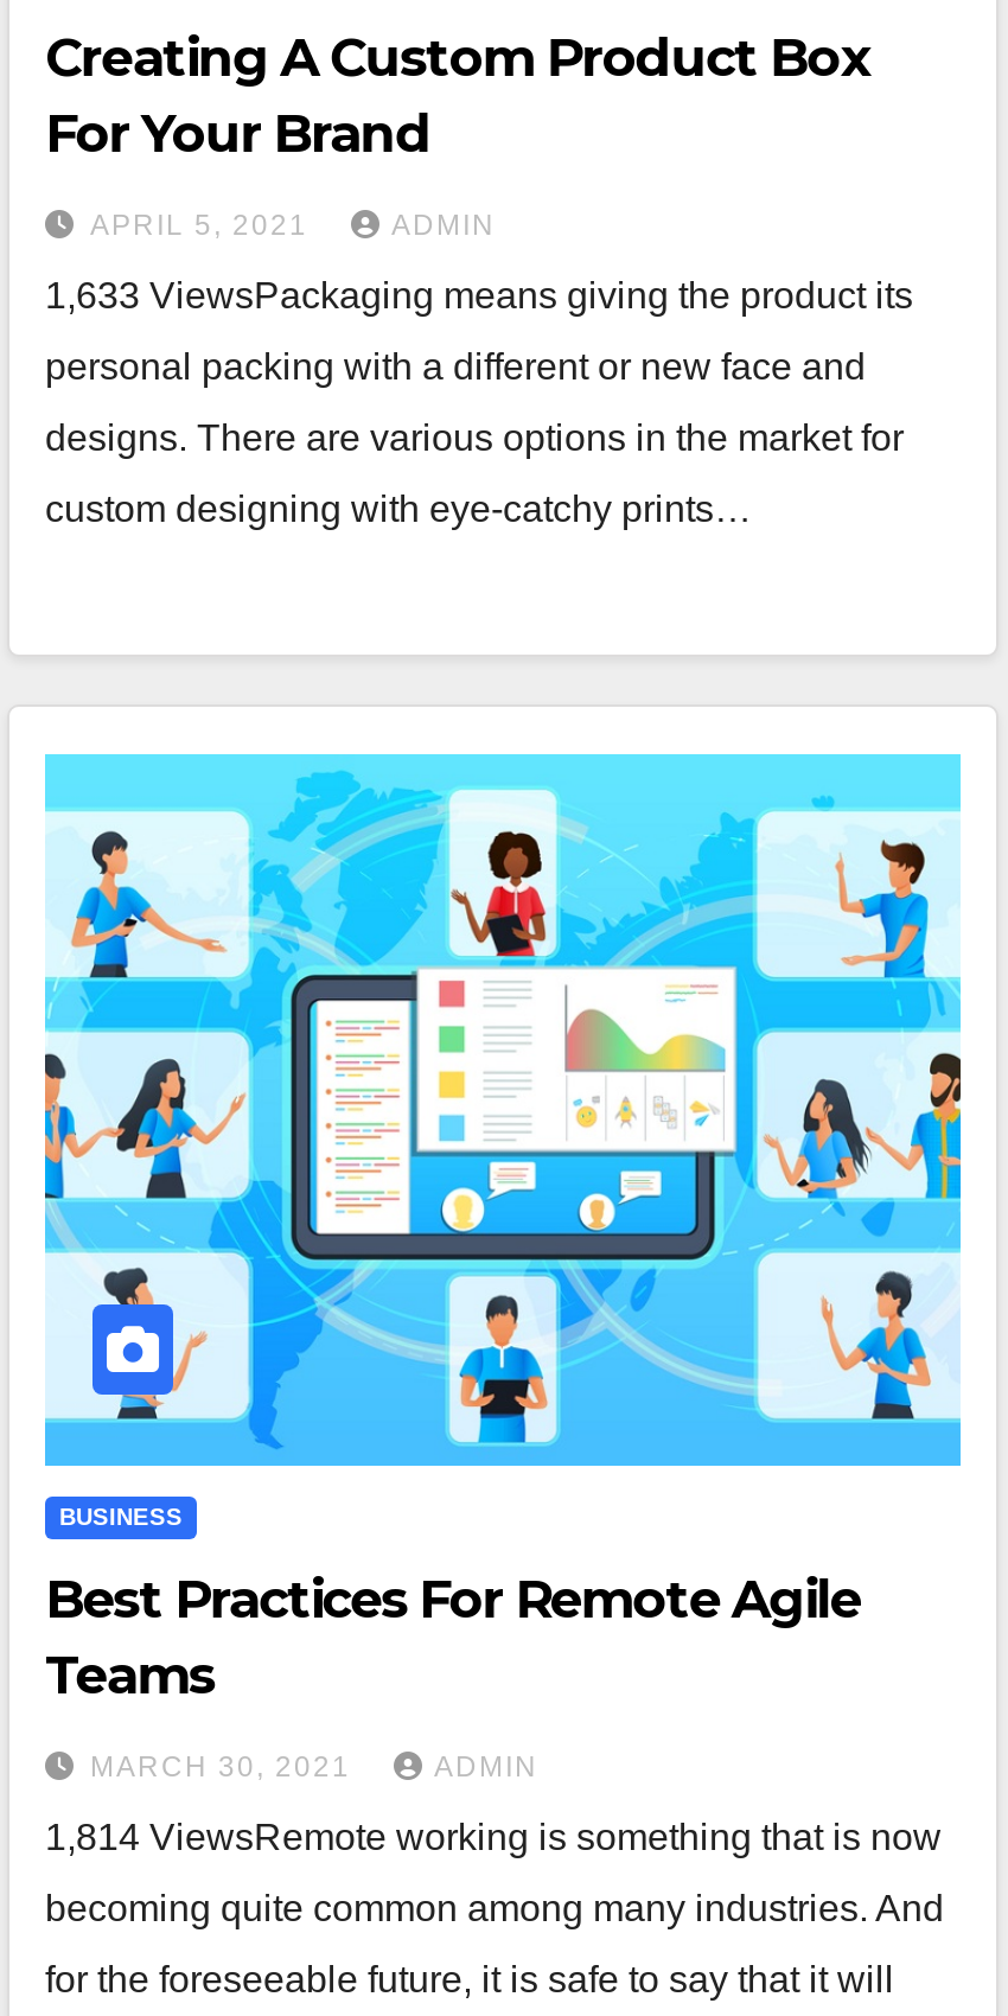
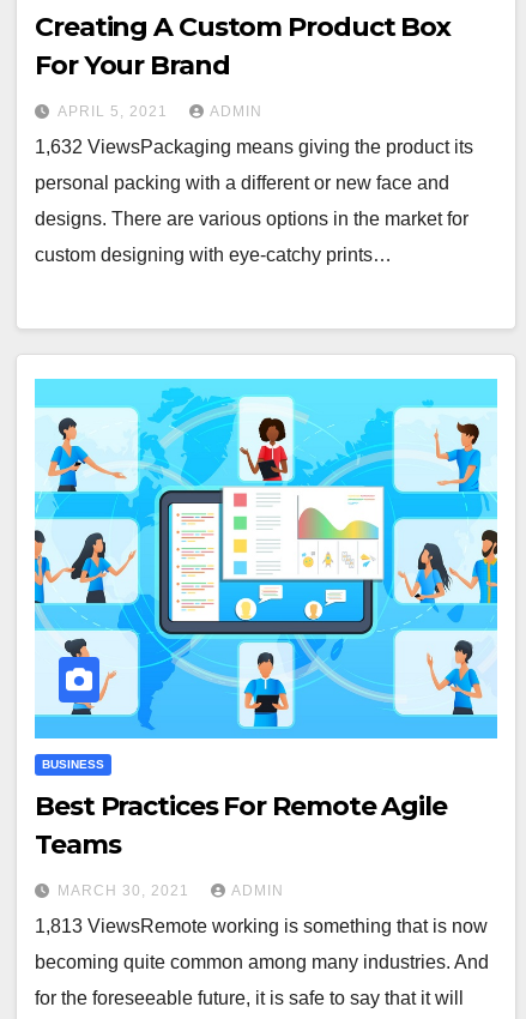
[45,276,913,316] 1,633 ViewsPackaging means giving the product its -> [35,137,473,157] 1,632 ViewsPackaging means giving the product its
[45,1816,942,1856] 1,814 ViewsRemote working is something that is now -> [35,916,488,936] 1,813 ViewsRemote working is something that is now

